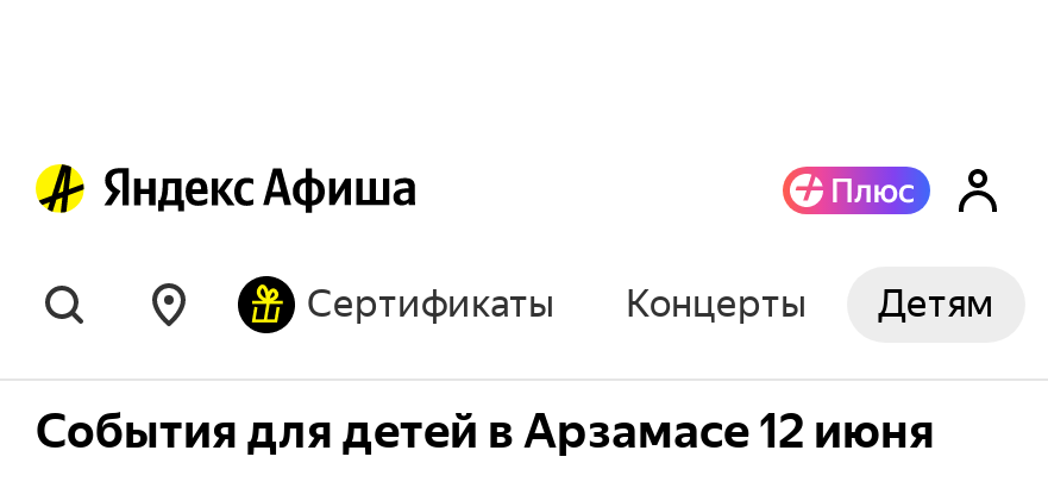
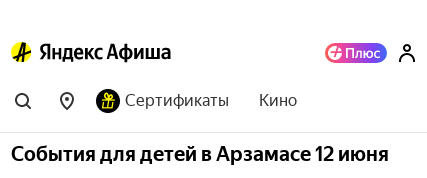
[626,281,994,326] Концерты | Детям -> [259,91,297,110] Кино

